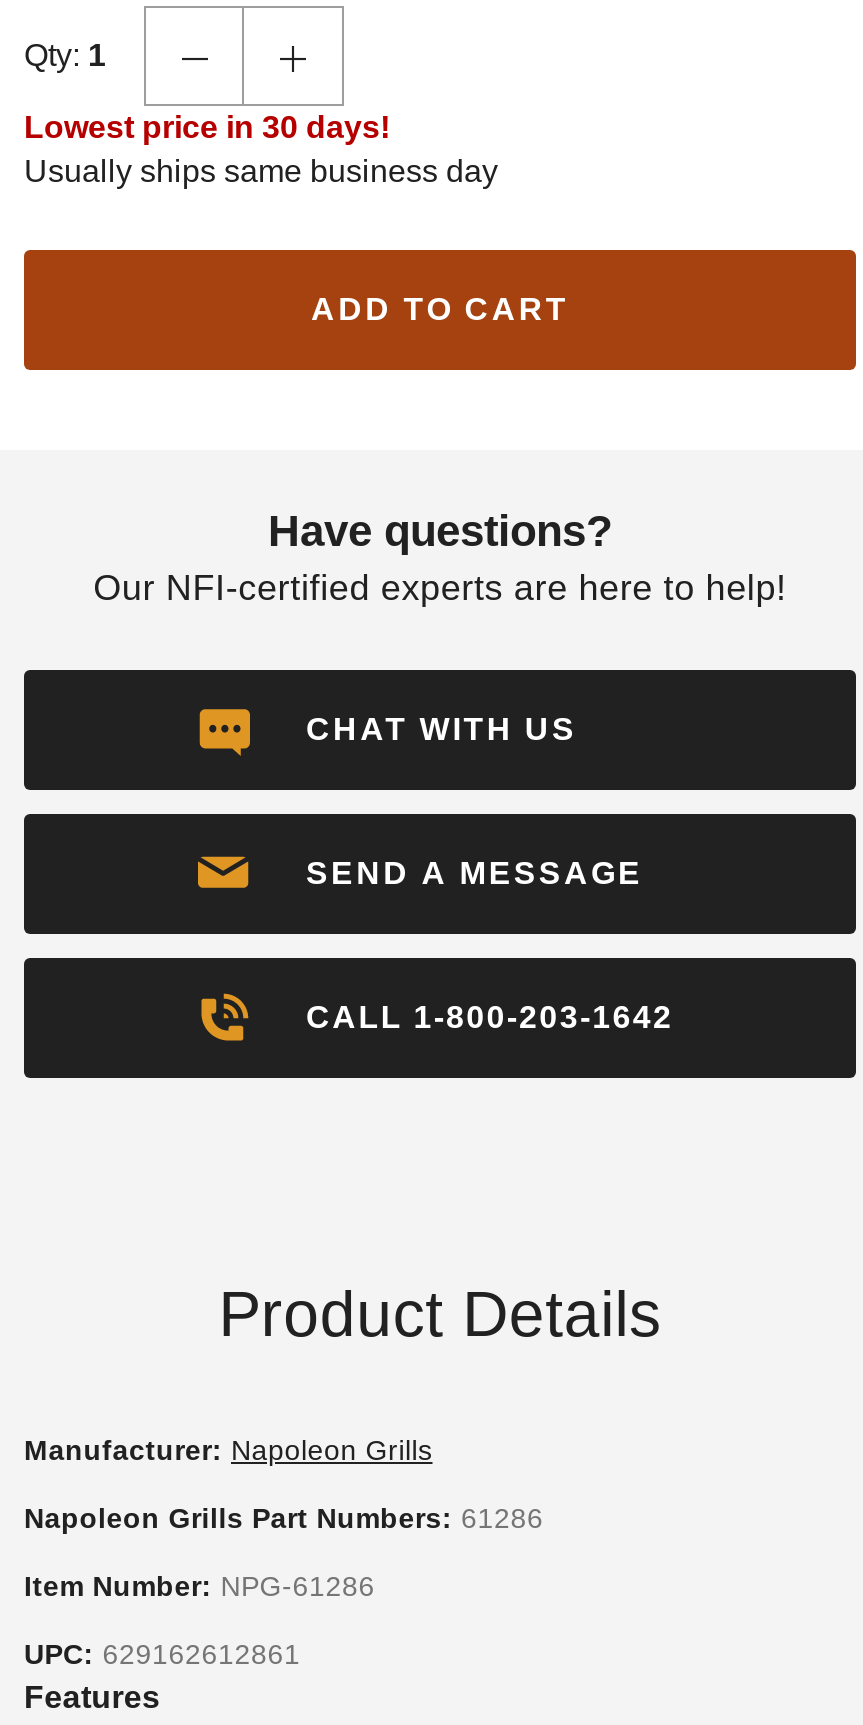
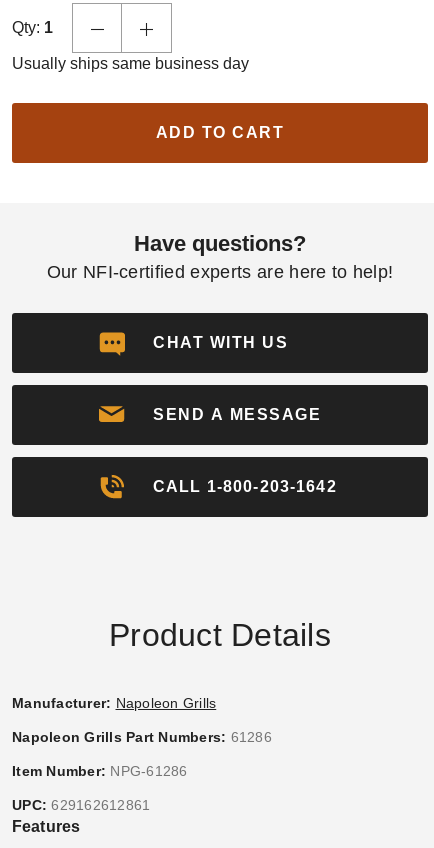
[24,110,390,144] Lowest price in 30 days! -> none

